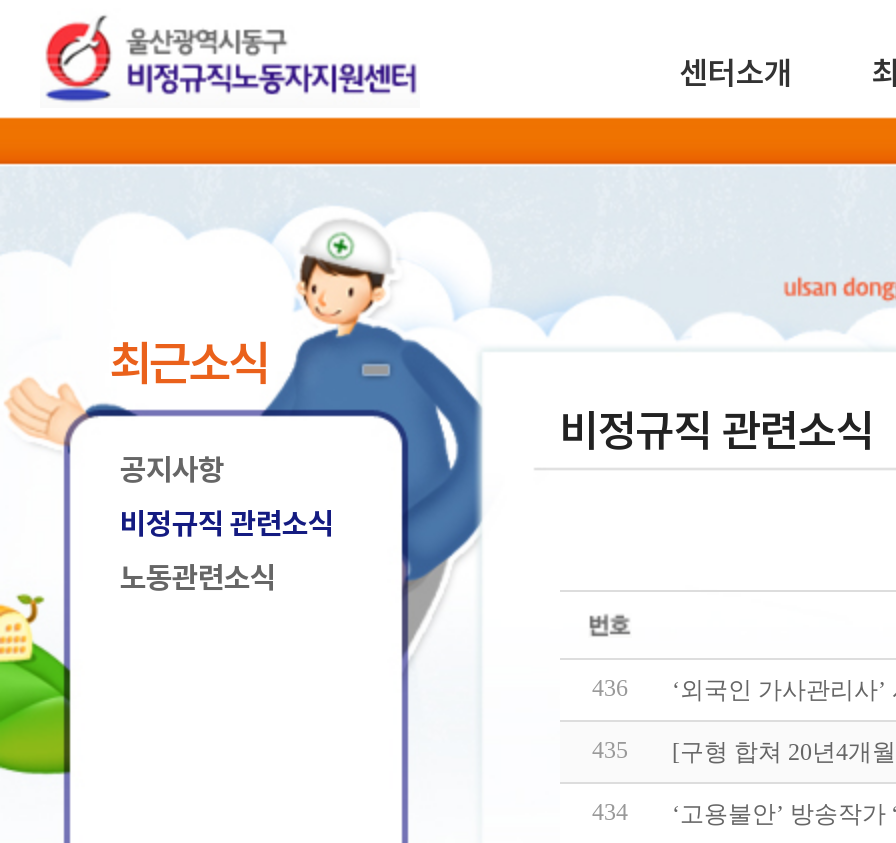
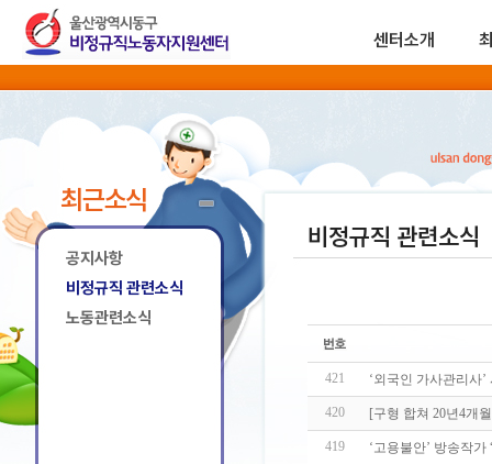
[592,674,628,702] 436 -> [325,371,345,386] 421
[592,736,628,764] 435 -> [325,405,345,420] 420
[592,798,628,826] 434 -> [325,439,345,454] 419

